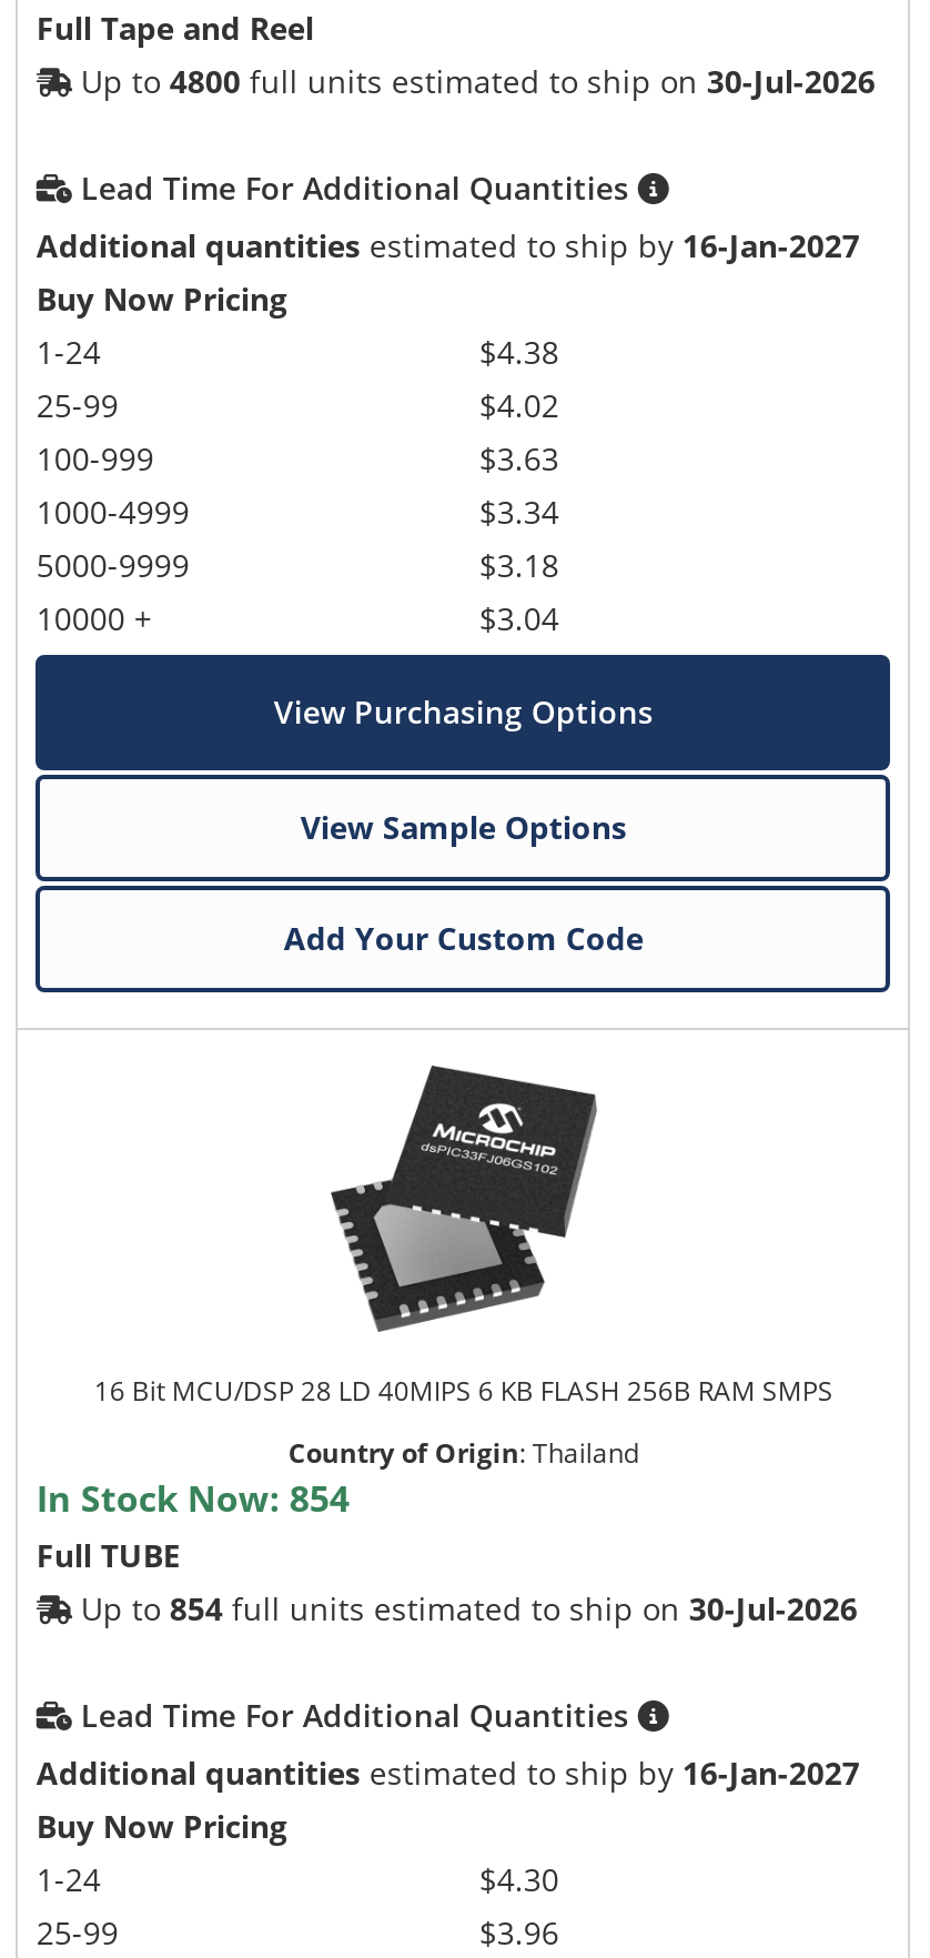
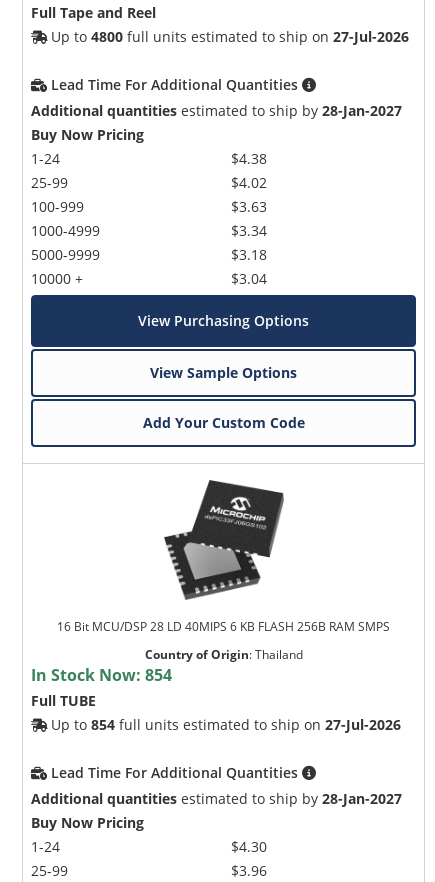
[81,59,875,101] Up to 4800 full units estimated to ship on 30-Jul-2026 -> [51,27,409,46] Up to 4800 full units estimated to ship on 27-Jul-2026
[36,224,860,266] Additional quantities estimated to ship by 16-Jan-2027 -> [31,101,402,120] Additional quantities estimated to ship by 28-Jan-2027
[81,1587,858,1629] Up to 854 full units estimated to ship on 30-Jul-2026 -> [51,715,401,734] Up to 854 full units estimated to ship on 27-Jul-2026
[36,1751,860,1793] Additional quantities estimated to ship by 16-Jan-2027 -> [31,789,402,808] Additional quantities estimated to ship by 28-Jan-2027

